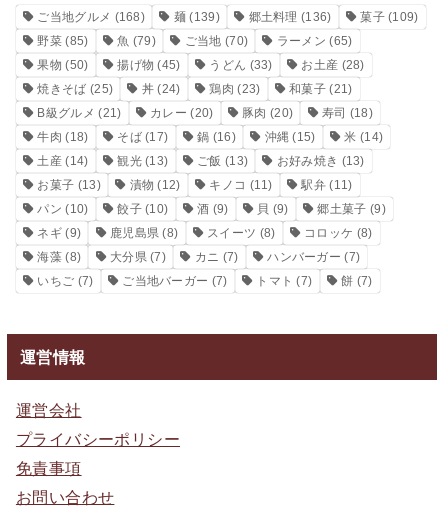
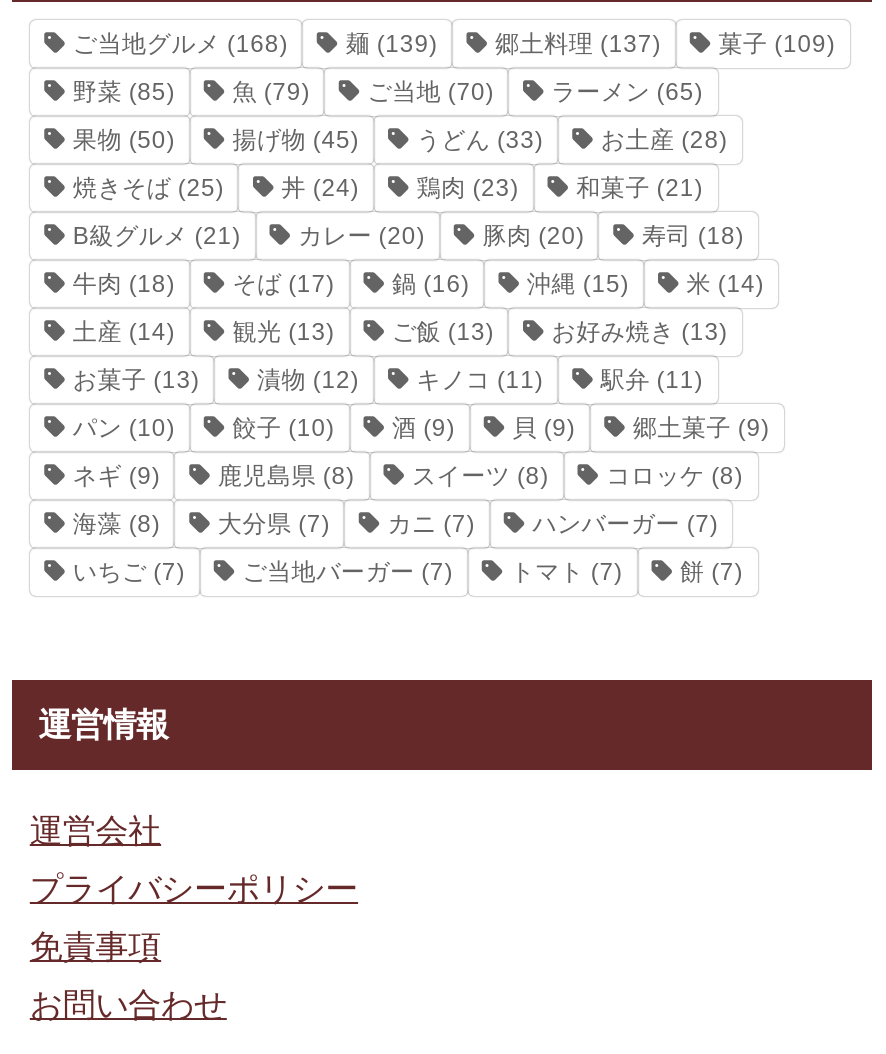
[248,10,331,24] 郷土料理(136) -> [495,31,661,59] 郷土料理(137)

